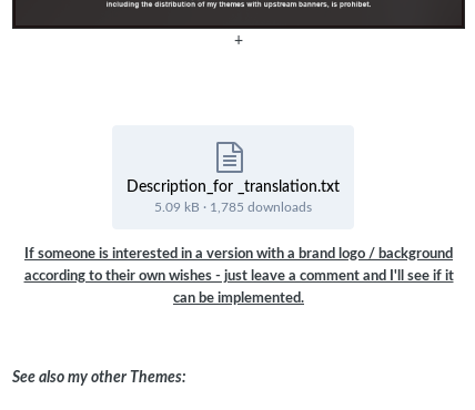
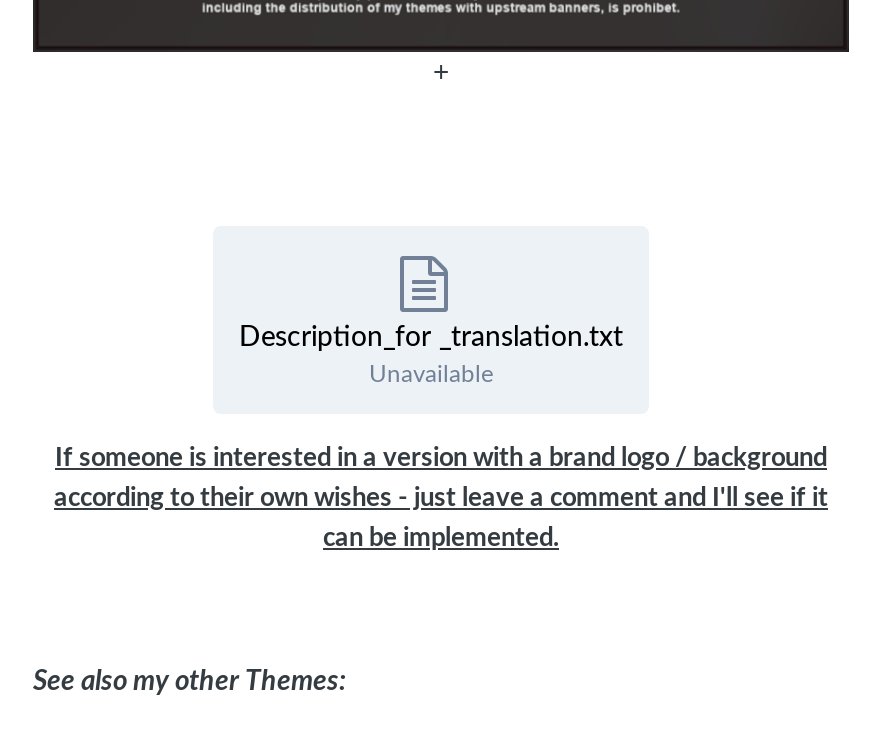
[154,200,312,214] 5.09 kB · 1,785 downloads -> [369,362,493,386] Unavailable

